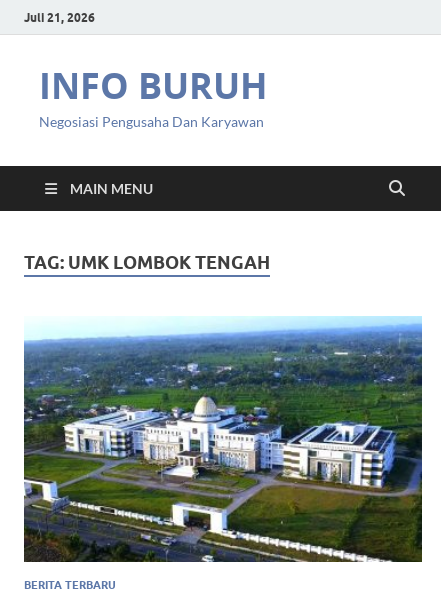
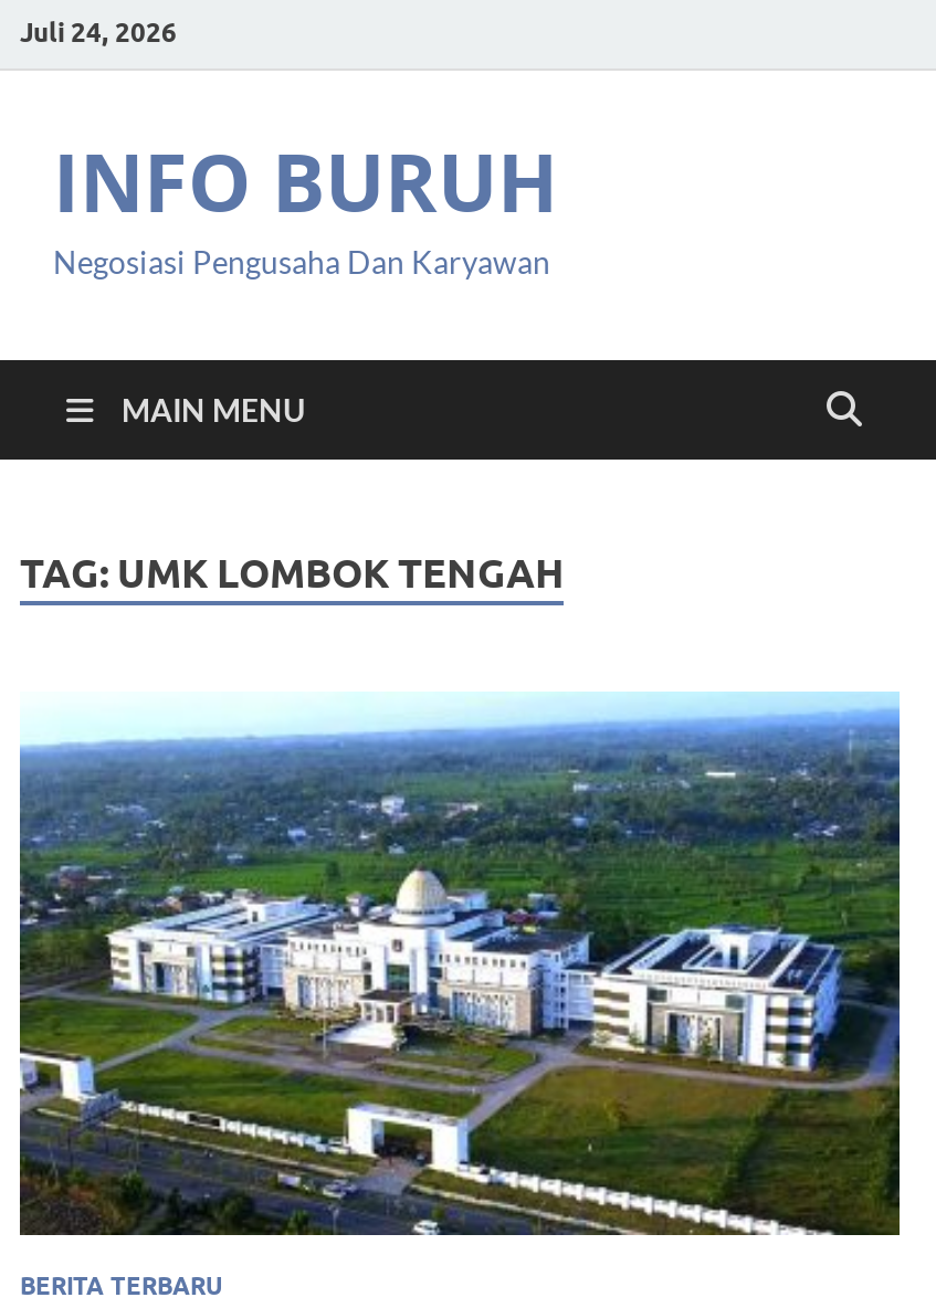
[24,9,95,24] Juli 21, 2026 -> [20,14,177,48] Juli 24, 2026

